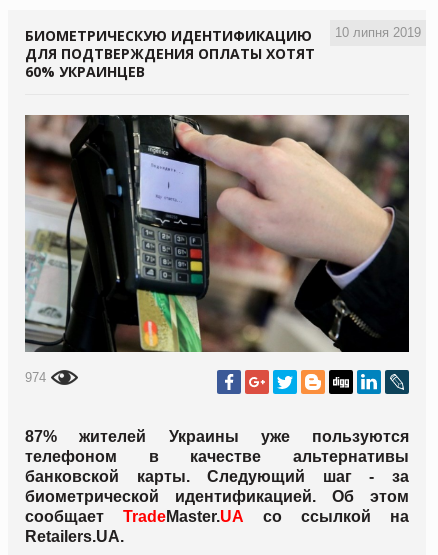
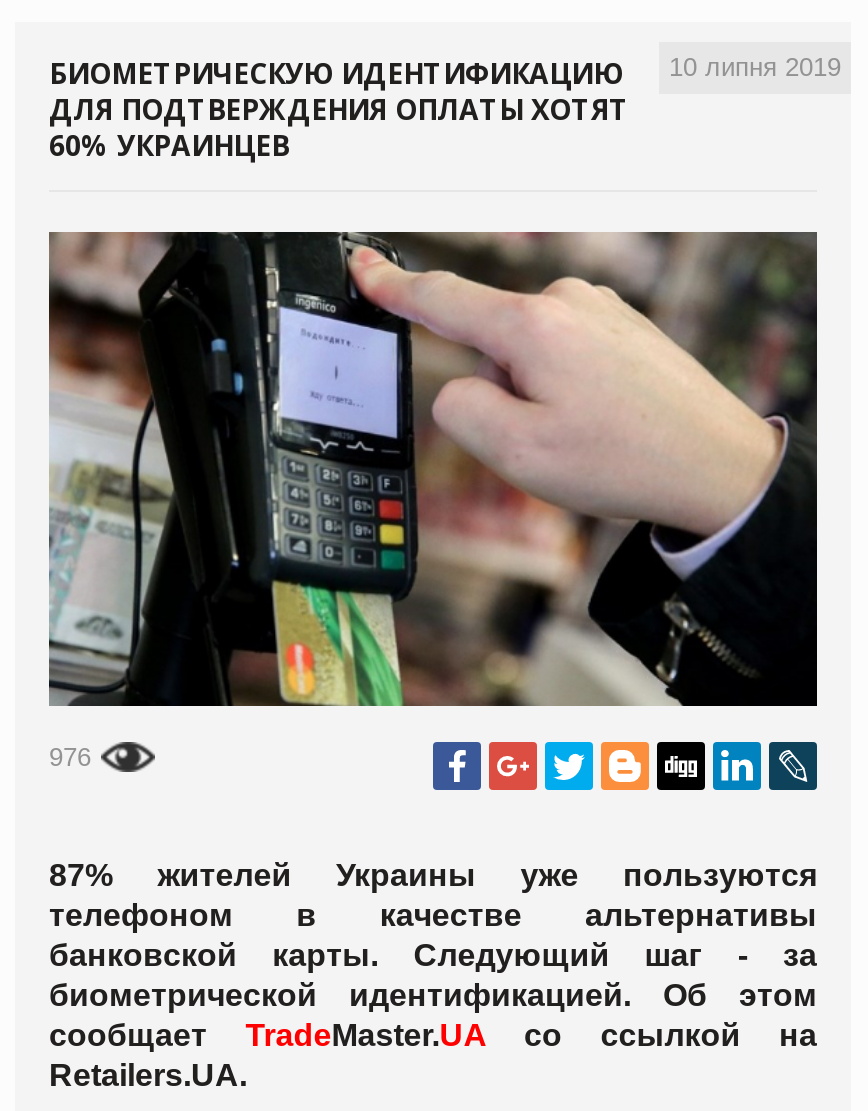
[25,370,46,385] 974 -> [49,742,91,772] 976

